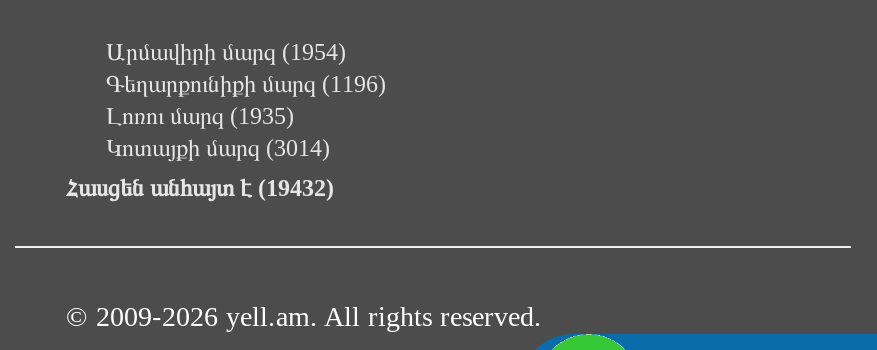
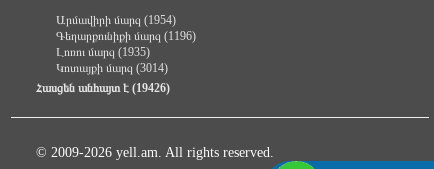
[66,174,334,202] Հասցեն անհայտ է (19432) -> [36,81,170,95] Հասցեն անհայտ է (19426)

